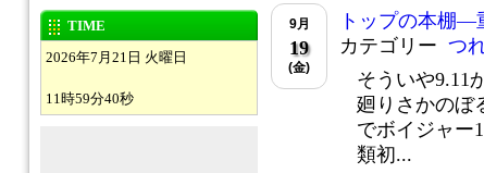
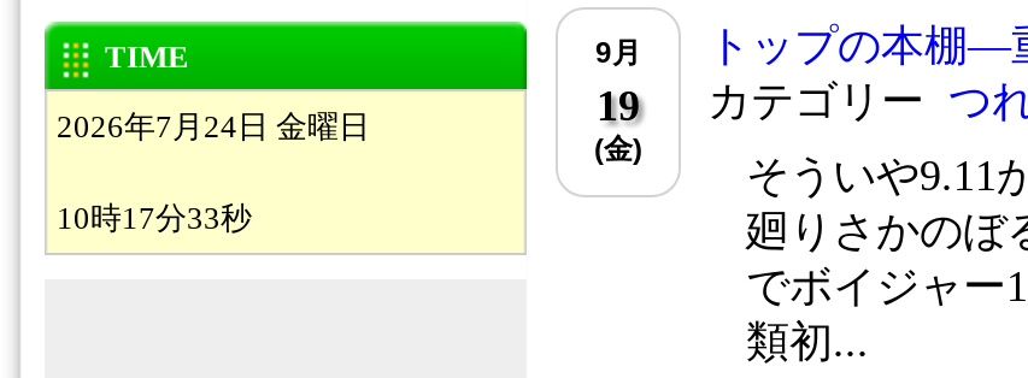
[46,49,187,65] 2026年7月21日 火曜日 -> [57,108,370,144] 2026年7月24日 金曜日
[46,90,134,107] 11時59分40秒 -> [57,200,252,236] 10時17分33秒

